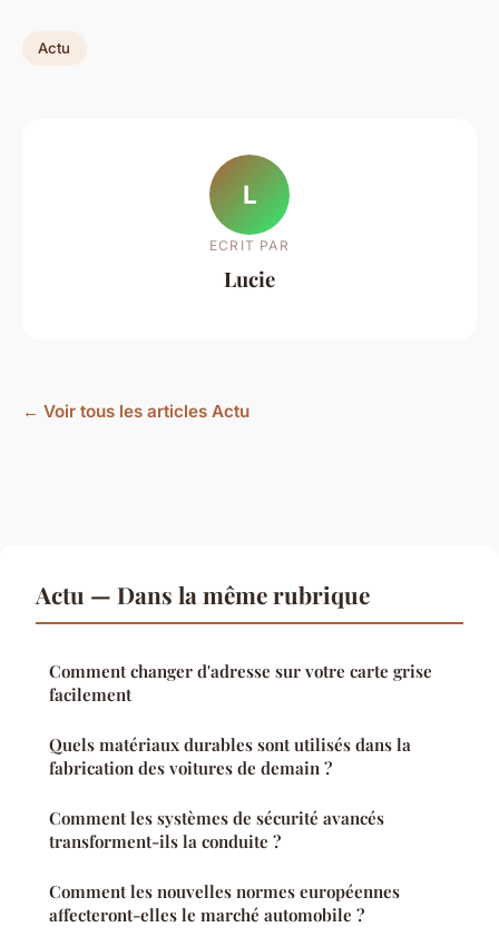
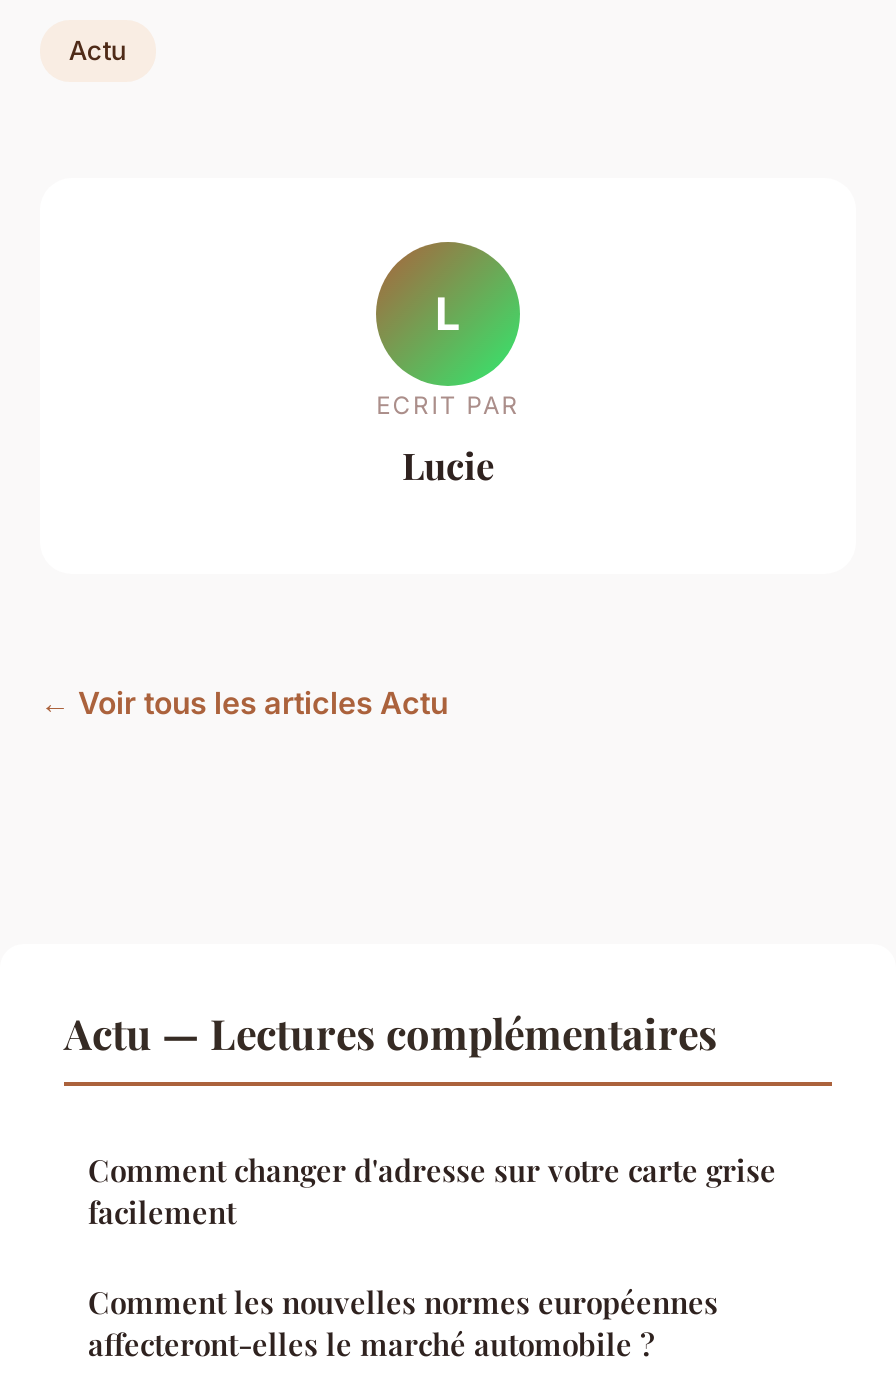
[36,578,370,609] Actu — Dans la même rubrique -> [64,1003,718,1059] Actu — Lectures complémentaires
[49,733,411,852] Quels matériaux durables sont utilisés dans la | fabrication des voitures de demain ? | Comment les systèmes de sécurité avancés | transforment-ils la conduite ? -> none

